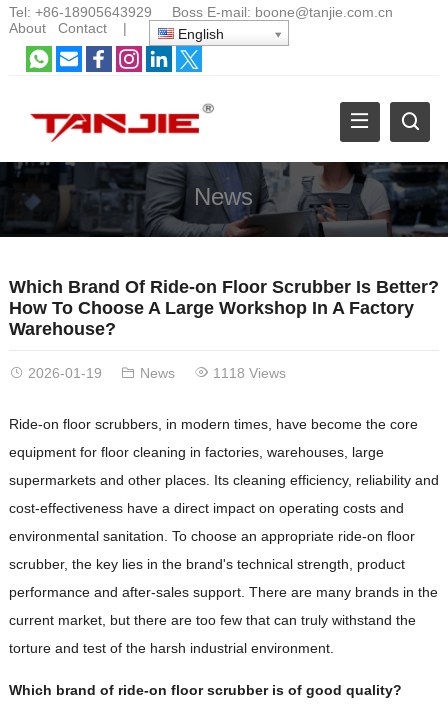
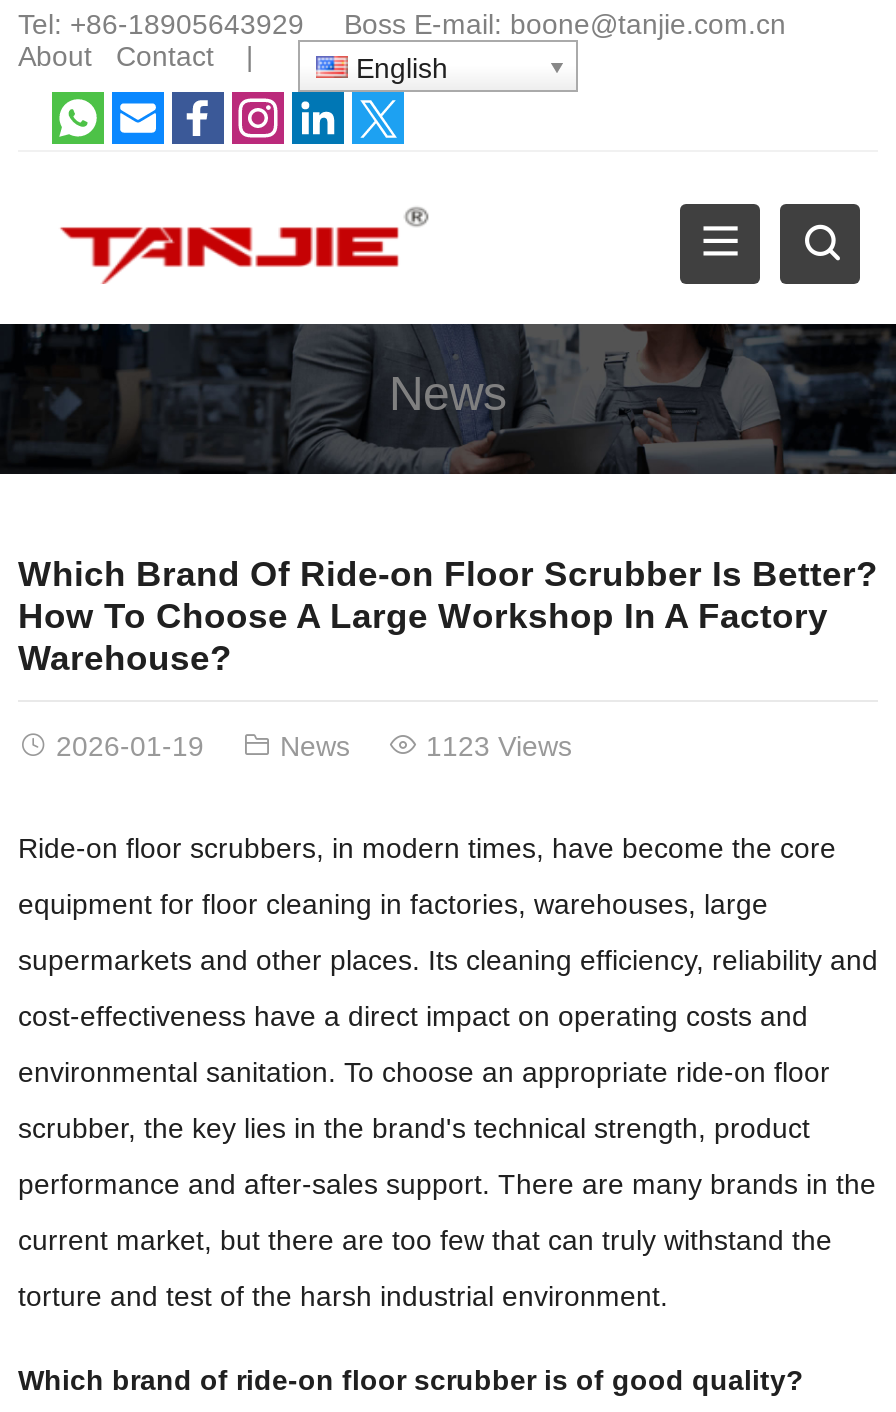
[213,365,286,381] 1118 Views -> [426,729,572,761] 1123 Views

